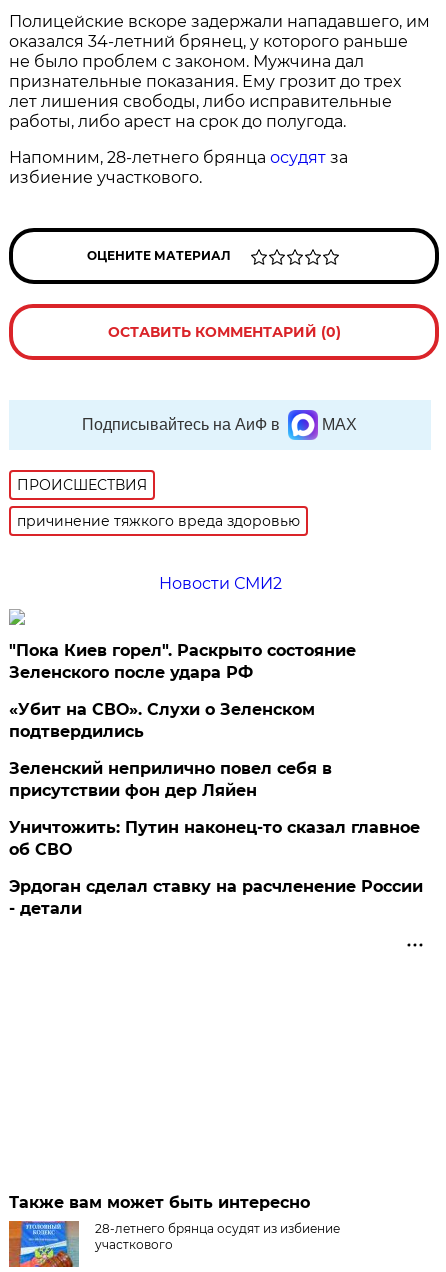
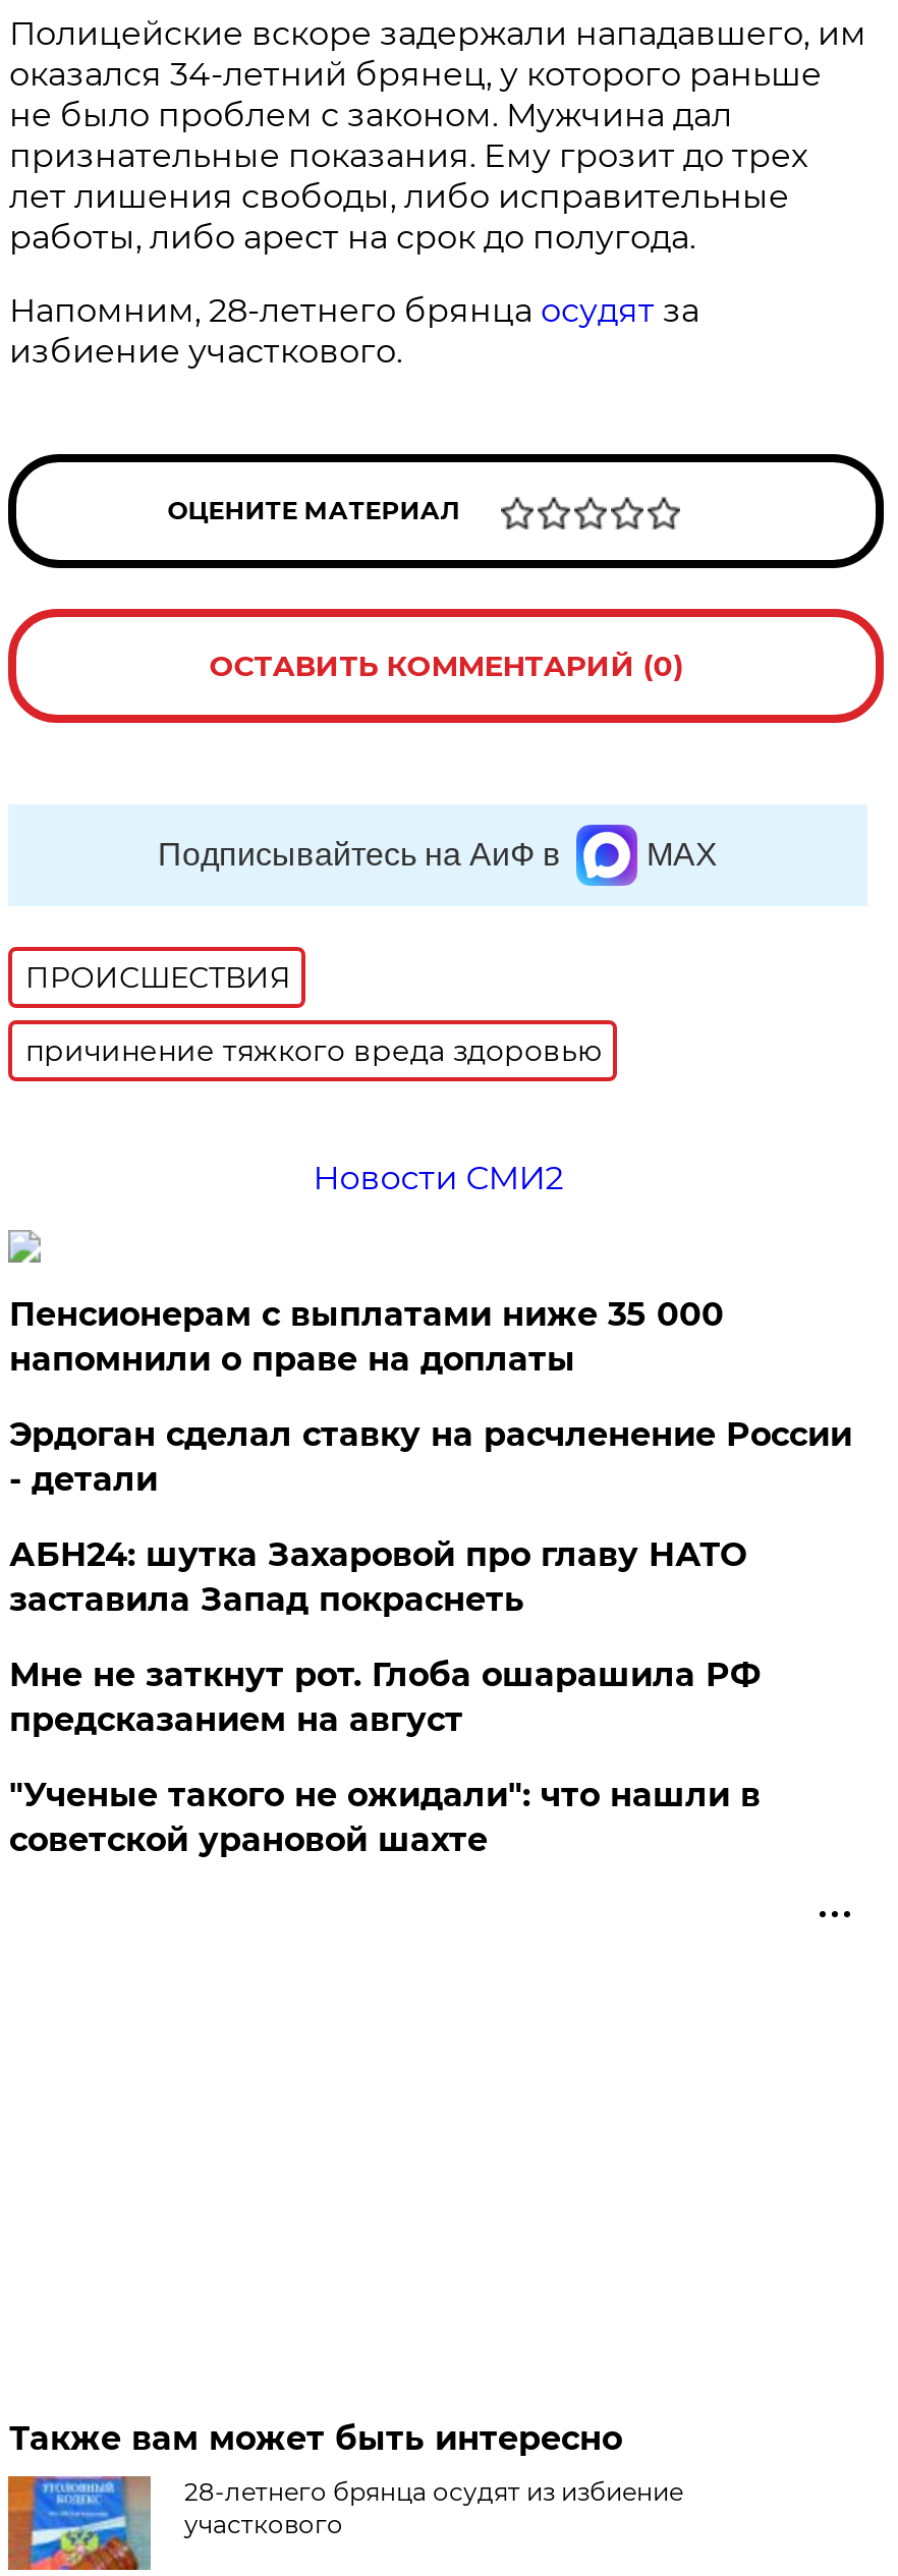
[9,641,420,859] "Пока Киев горел". Раскрыто состояние | Зеленского после удара РФ | «Убит на СВО». Слухи о Зеленском | подтвердились | Зеленский неприлично повел cебя в | присутствии фон дер Ляйен | Уничтожить: Путин наконец-то сказал главное | об СВО -> [9,1295,724,1378] Пенсионерам с выплатами ниже 35 000 | напомнили о праве на доплаты
moved [9,877,423,918] -> [9,1415,852,1499]: Эрдоган сделал ставку на расчленение России | - детали
none -> [9,1535,760,1859] АБН24: шутка Захаровой про главу НАТО | заставила Запад покраснеть | Мне не заткнут рот. Глоба ошарашила РФ | предсказанием на август | "Ученые такого не ожидали": что нашли в | советской урановой шахте

